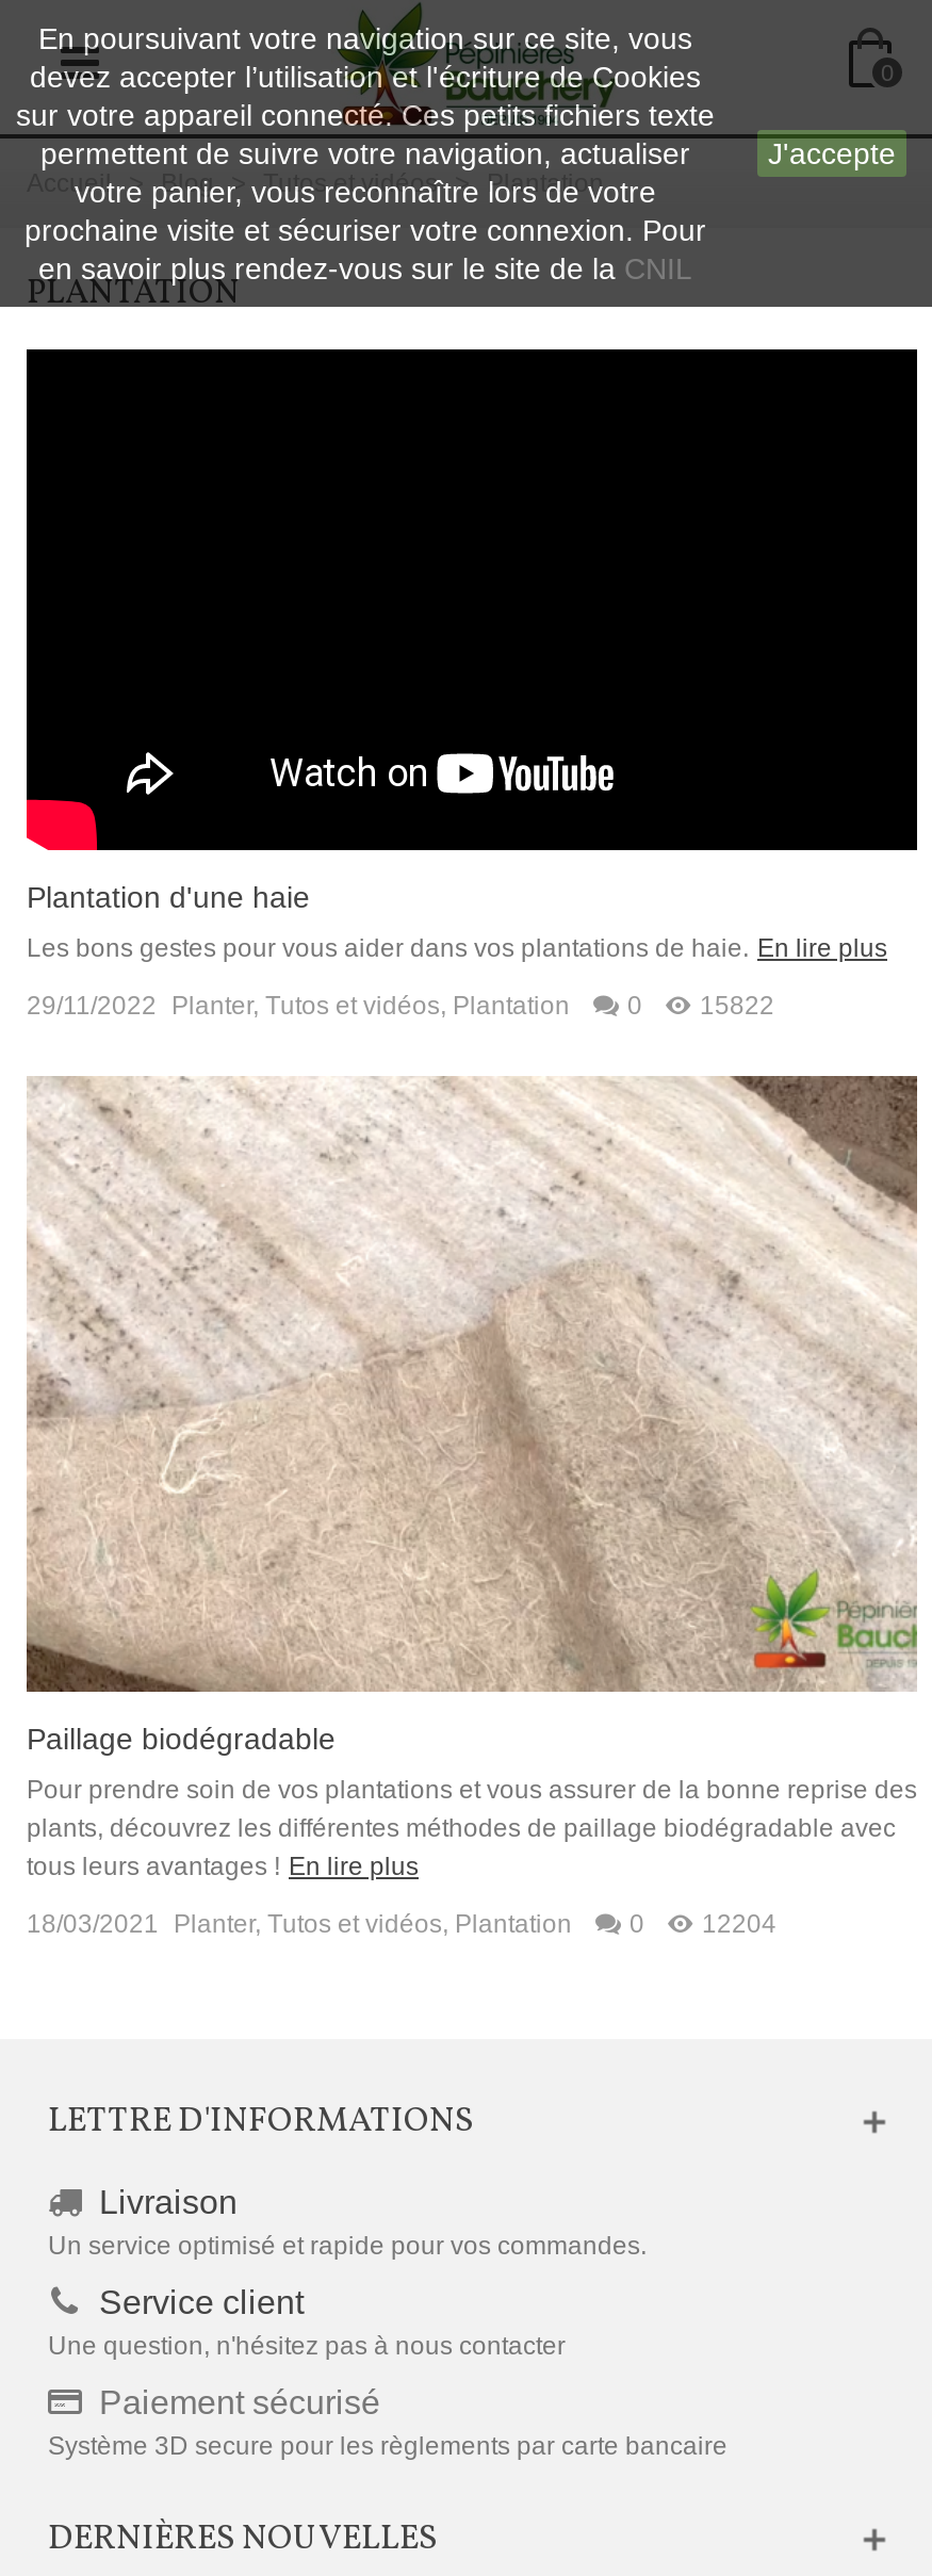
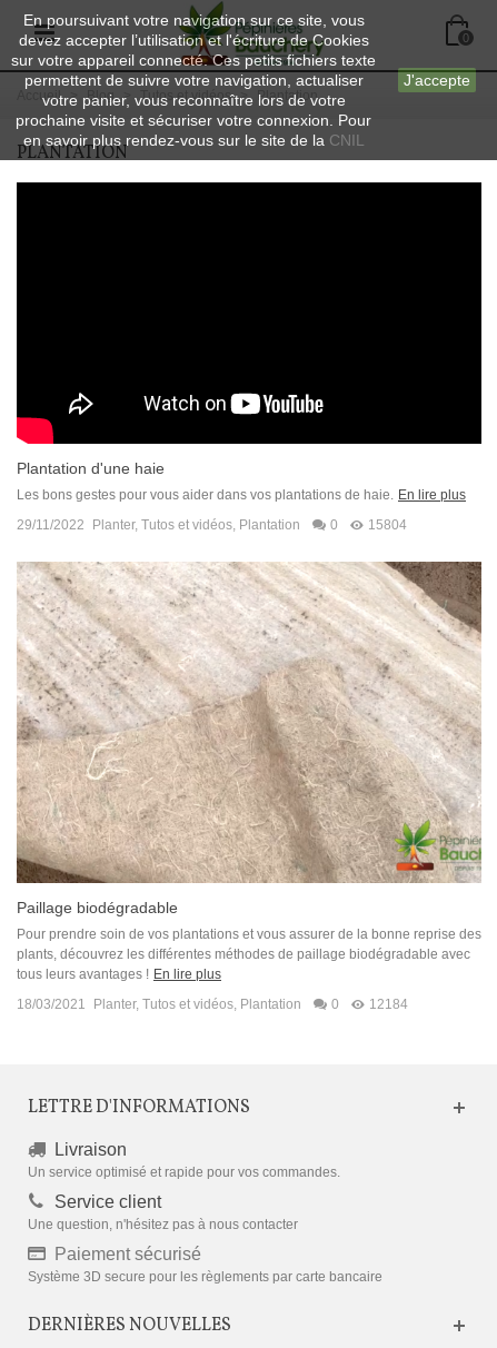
[27,992,774,1021] 29/11/2022 Planter, Tutos et vidéos, Plantation 0 15822 -> [17,518,407,533] 29/11/2022 Planter, Tutos et vidéos, Plantation 0 15804
[27,1908,776,1938] 18/03/2021 Planter, Tutos et vidéos, Plantation 0 12204 -> [17,996,408,1012] 18/03/2021 Planter, Tutos et vidéos, Plantation 0 12184

